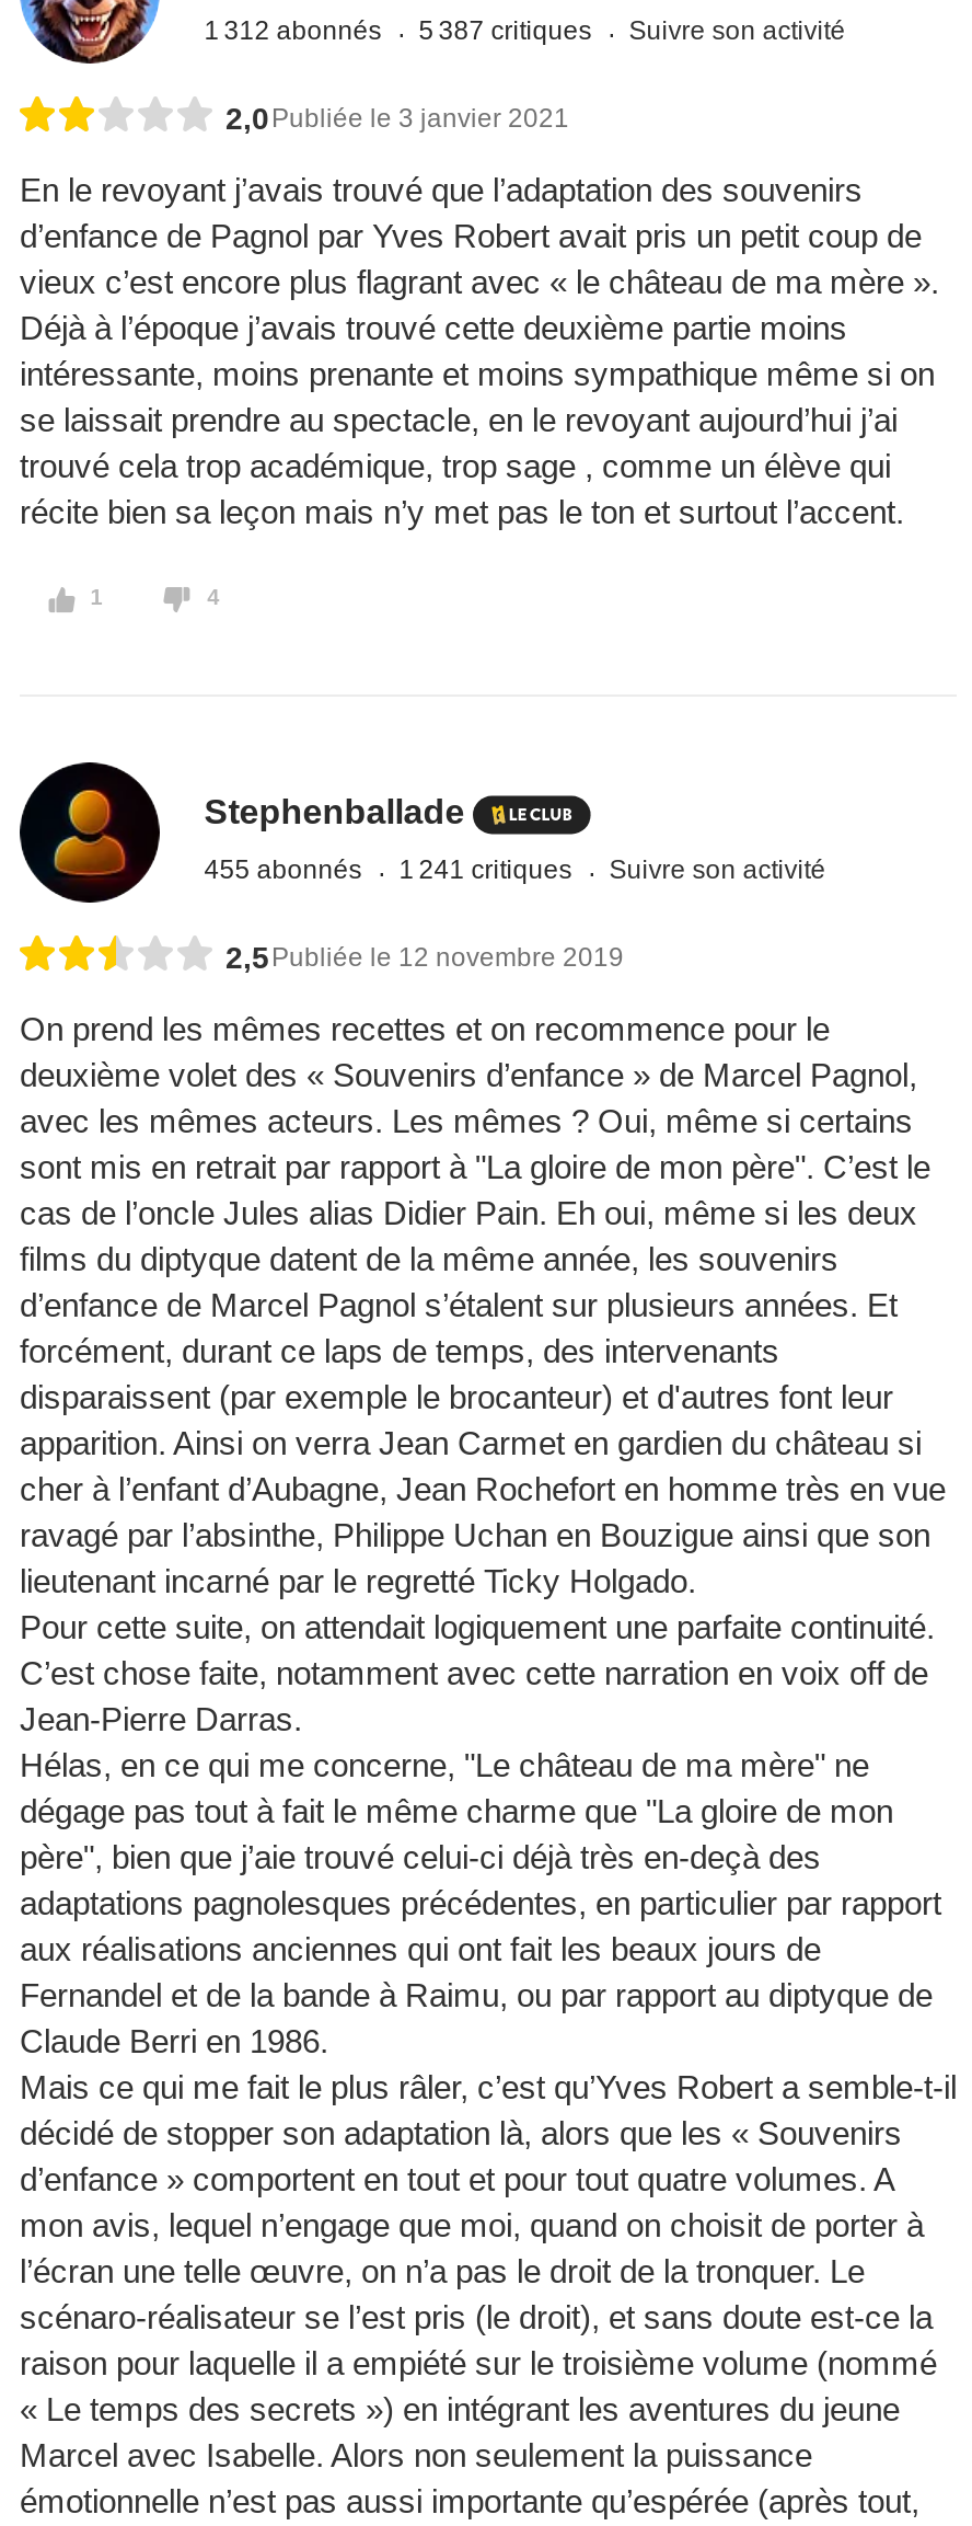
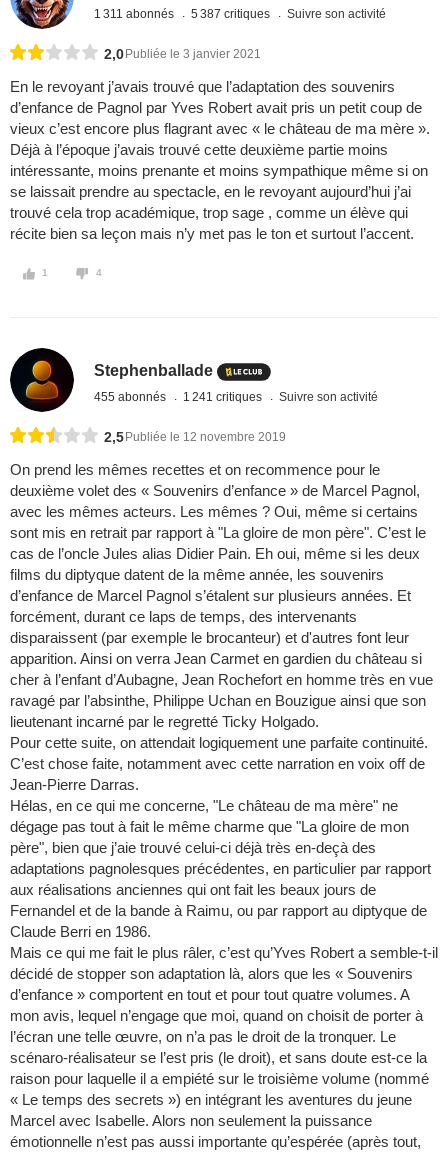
[204,15,845,45] 1 312 abonnés 5 387 critiques Suivre son activité -> [94,7,386,21] 1 311 abonnés 5 387 critiques Suivre son activité

